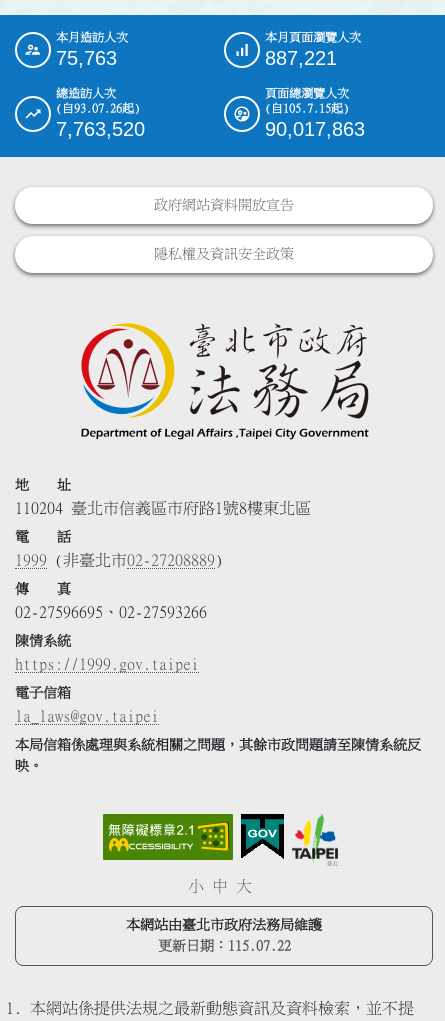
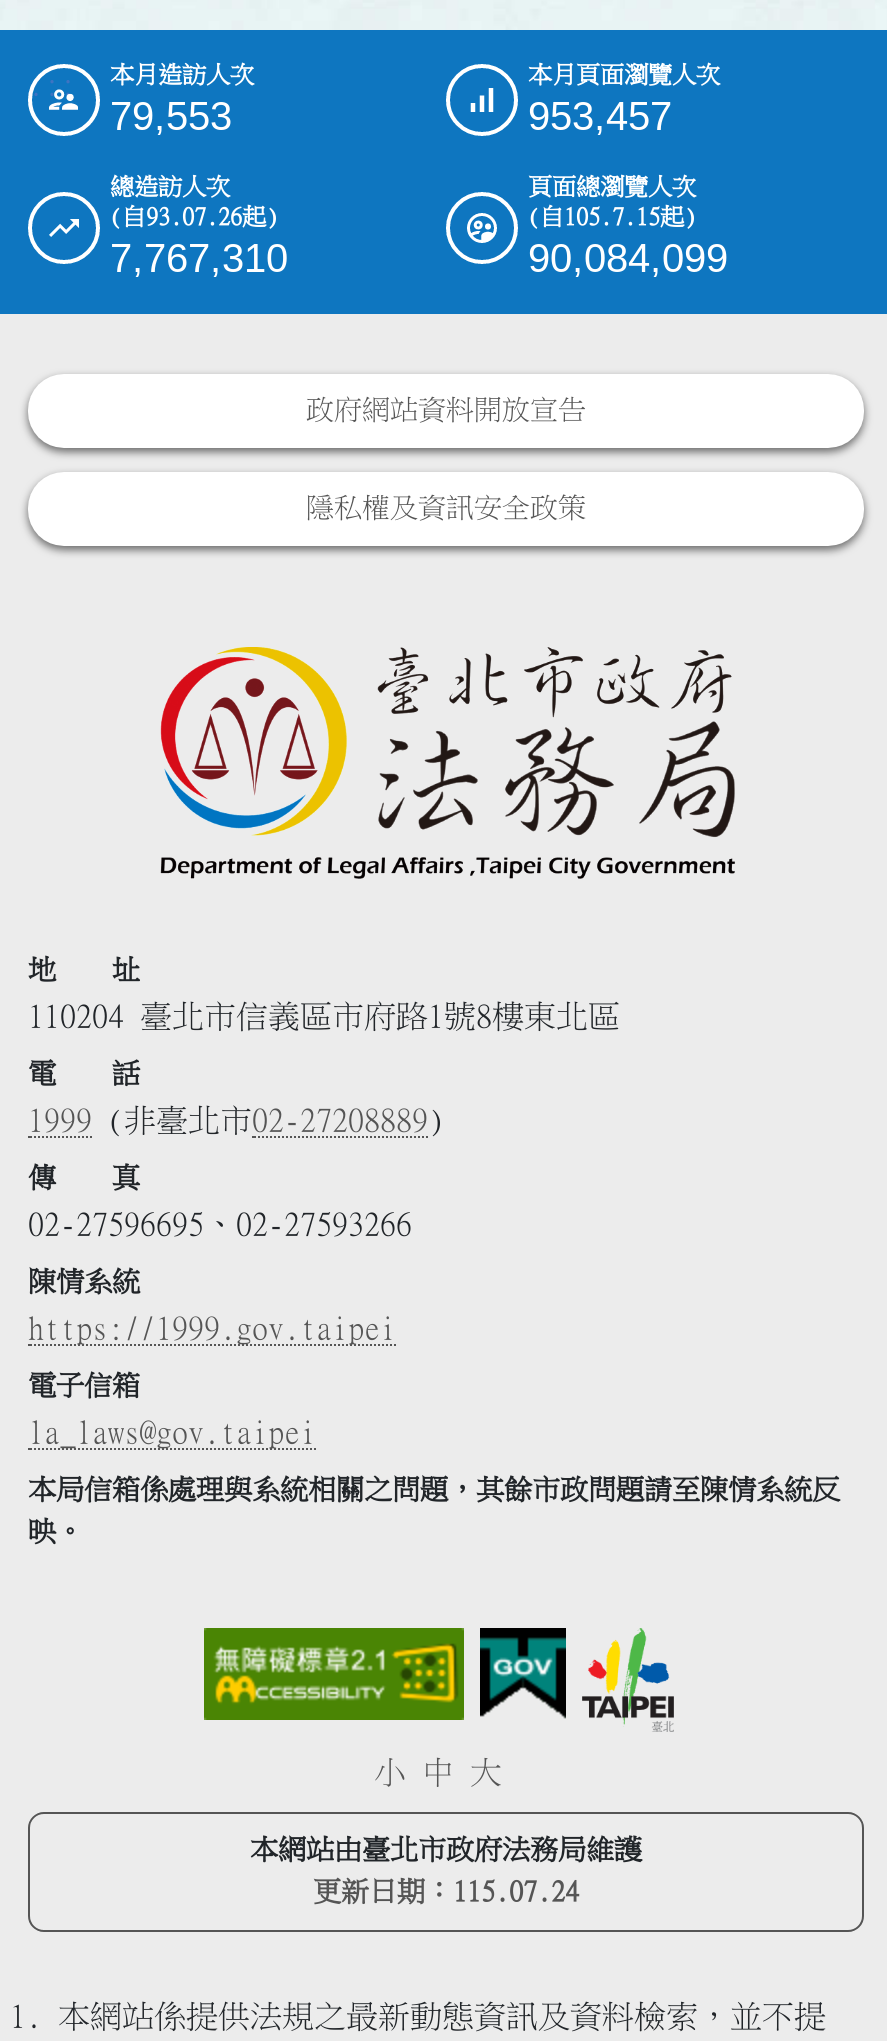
[56,47,117,69] 75,763 -> [110,94,232,138] 79,553
[265,47,337,69] 887,221 -> [528,94,672,138] 953,457
[56,118,145,140] 7,763,520 -> [110,236,288,280] 7,767,310
[265,118,365,140] 90,017,863 -> [528,236,728,280] 90,084,099
[157,939,290,953] 更新日期：115.07.22 -> [313,1878,579,1906] 更新日期：115.07.24

